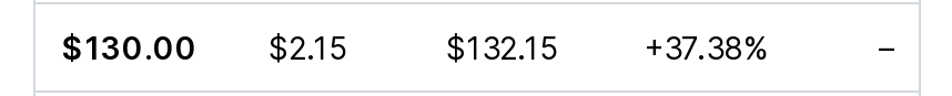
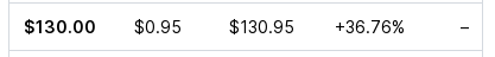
[62,29,348,66] $130.00 $2.15 -> [24,17,182,37] $130.00 $0.95
[446,29,559,66] $132.15 -> [229,17,294,37] $130.95
[644,29,768,66] +37.38% -> [335,17,405,37] +36.76%

